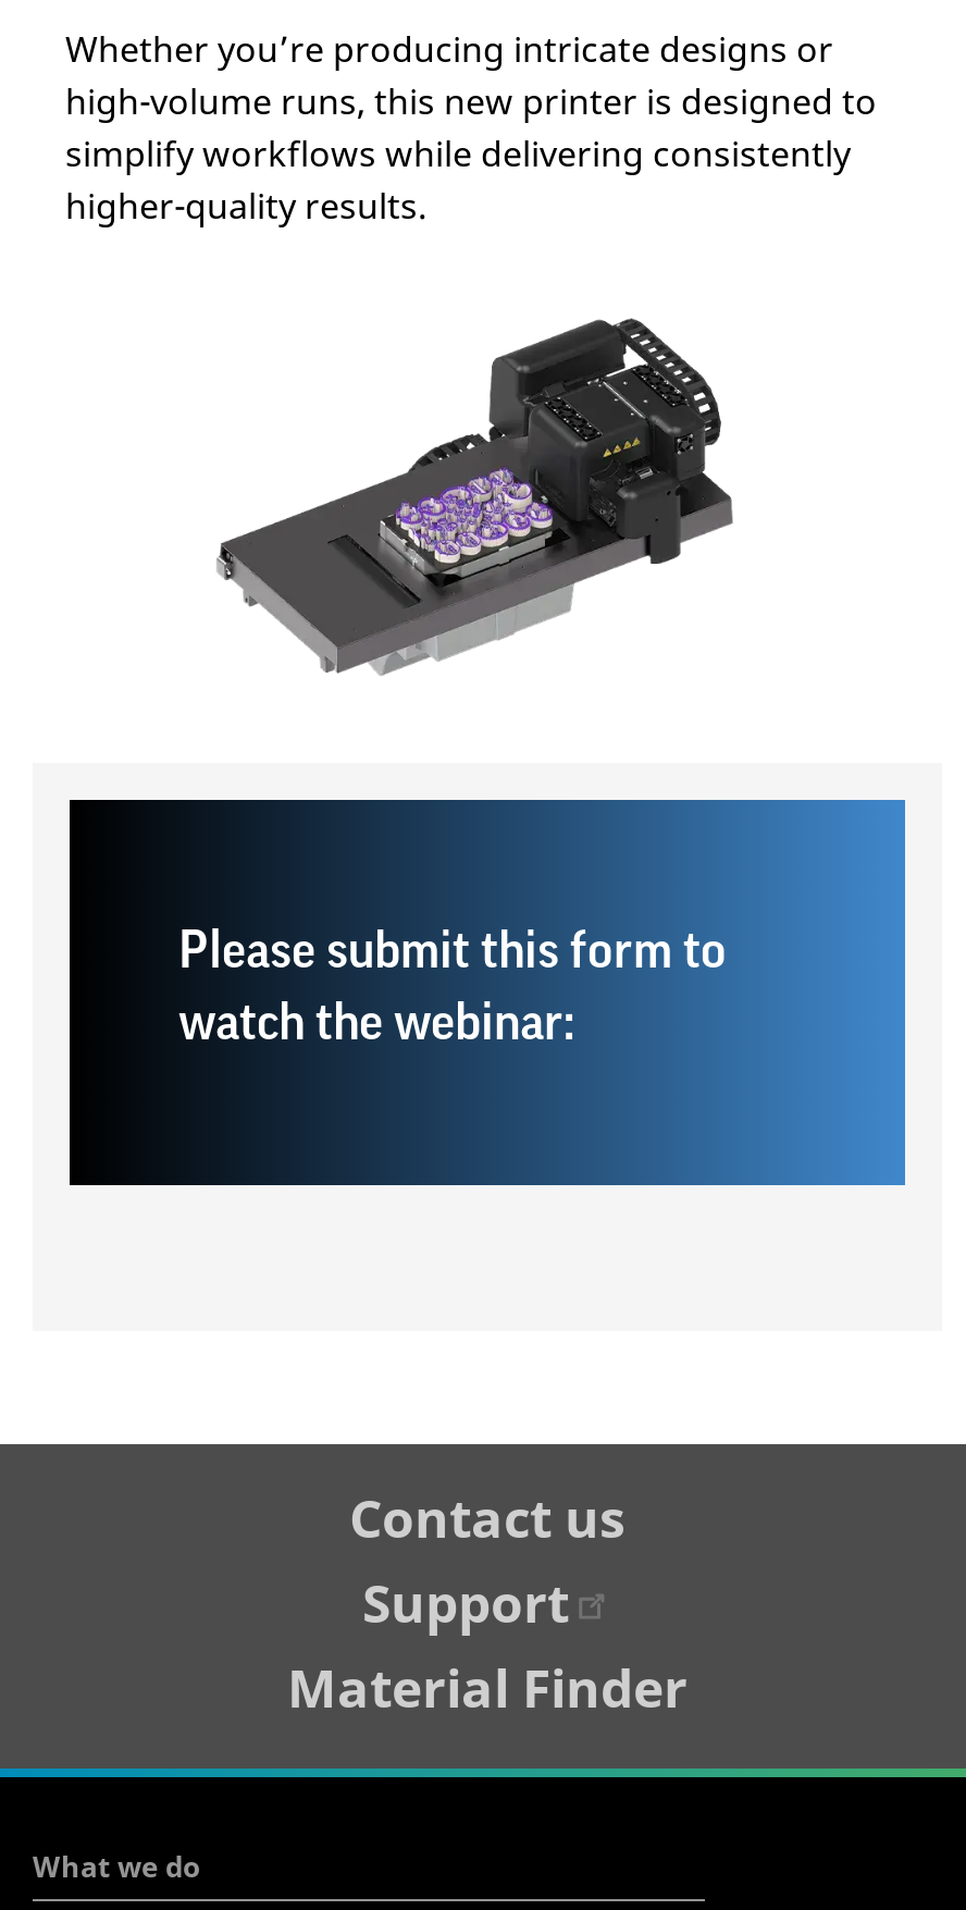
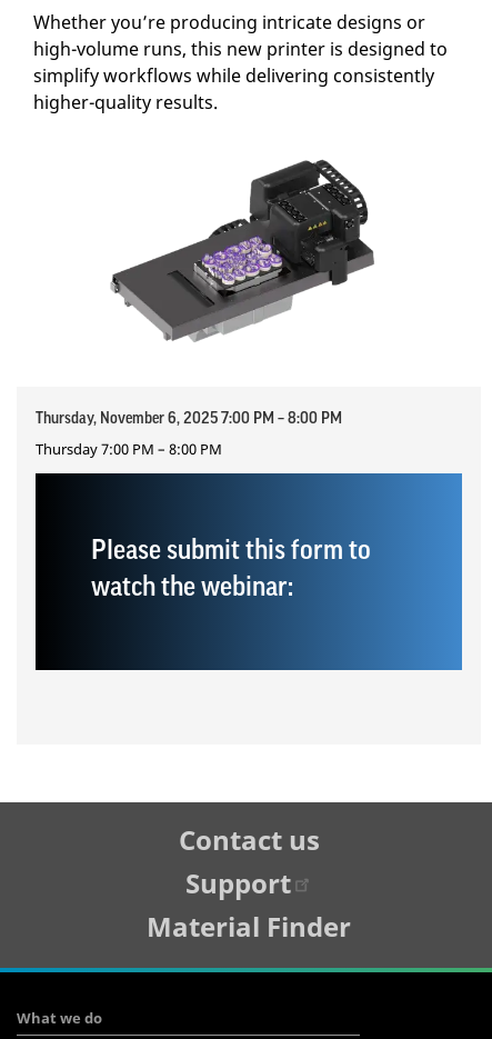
none -> [36,411,342,459] Thursday, November 6, 2025 7:00 PM – 8:00 PM | Thursday 7:00 PM – 8:00 PM

